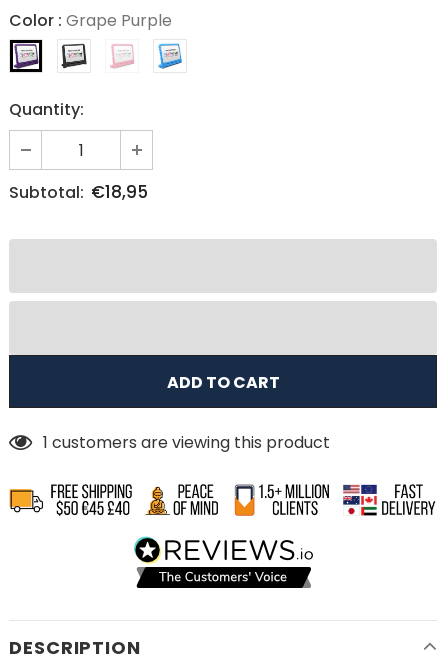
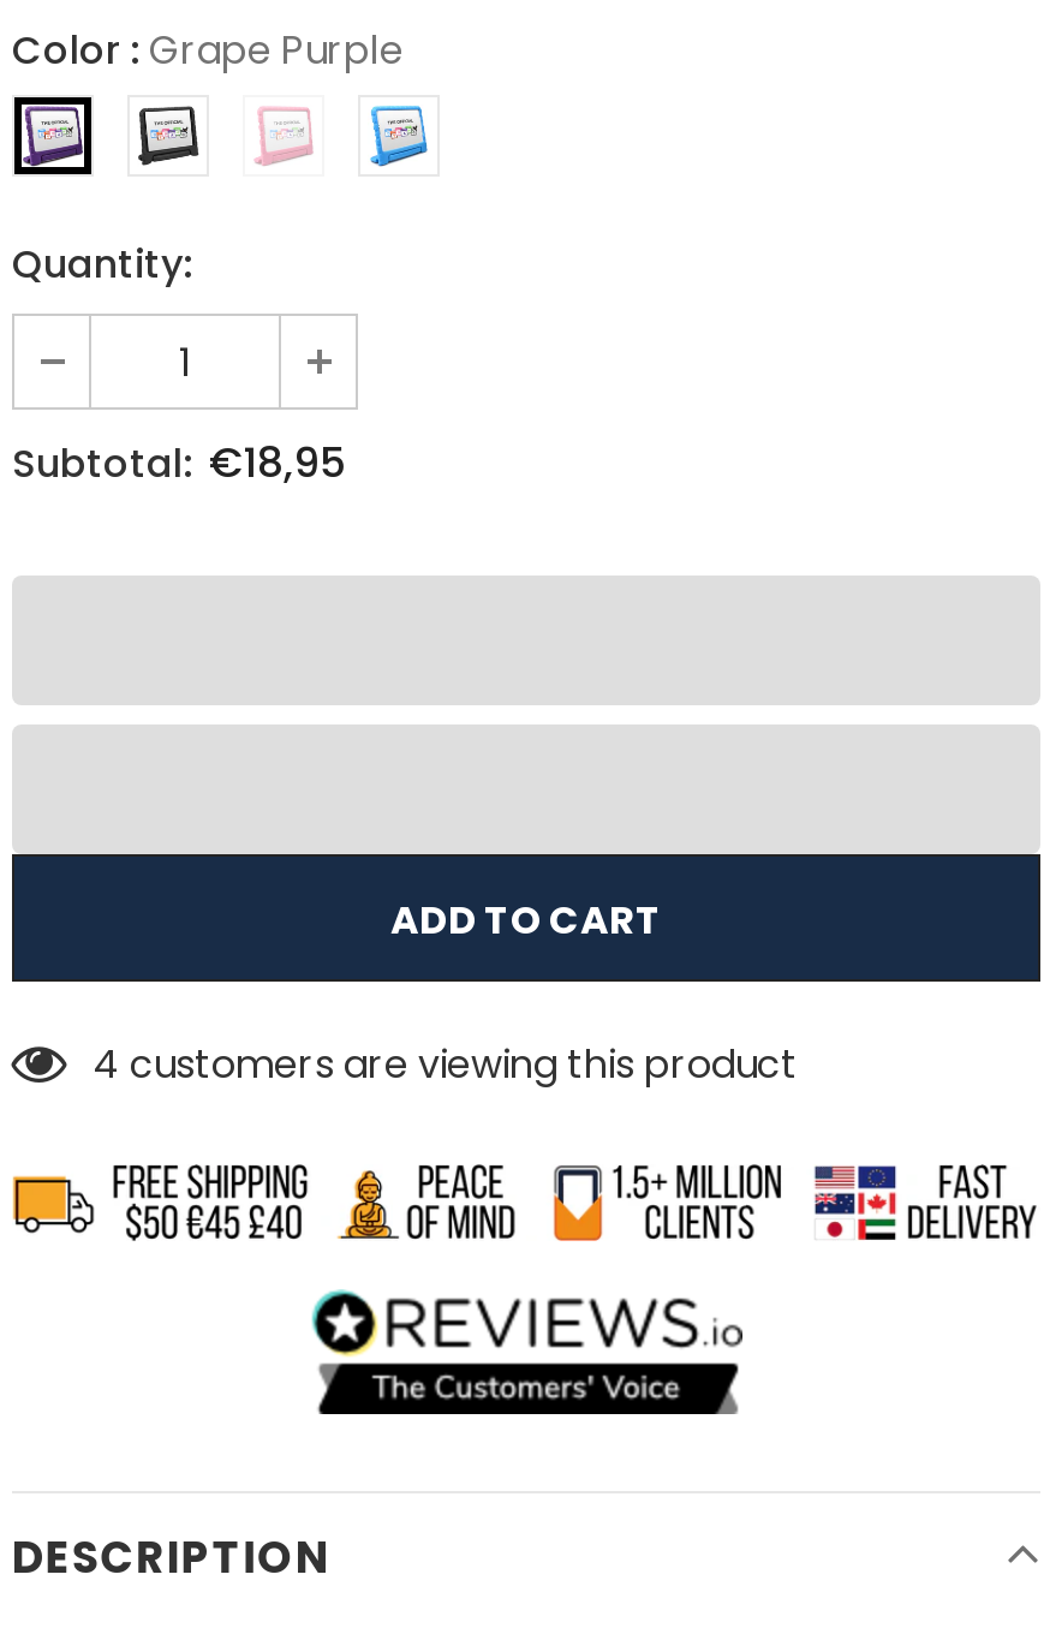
[43,431,330,454] 1 customers are viewing this product -> [94,1037,798,1092] 4 customers are viewing this product

